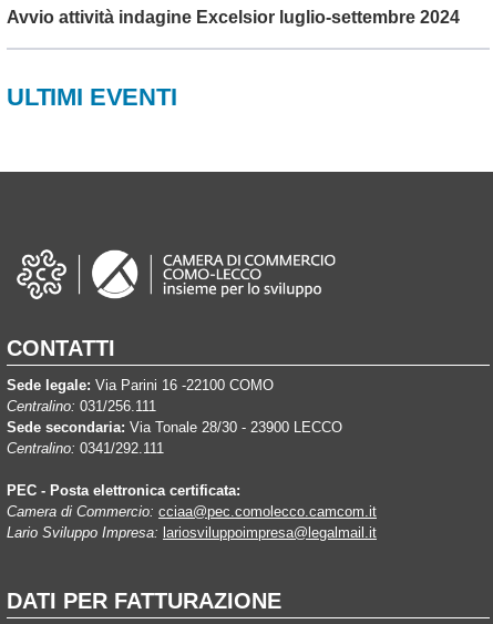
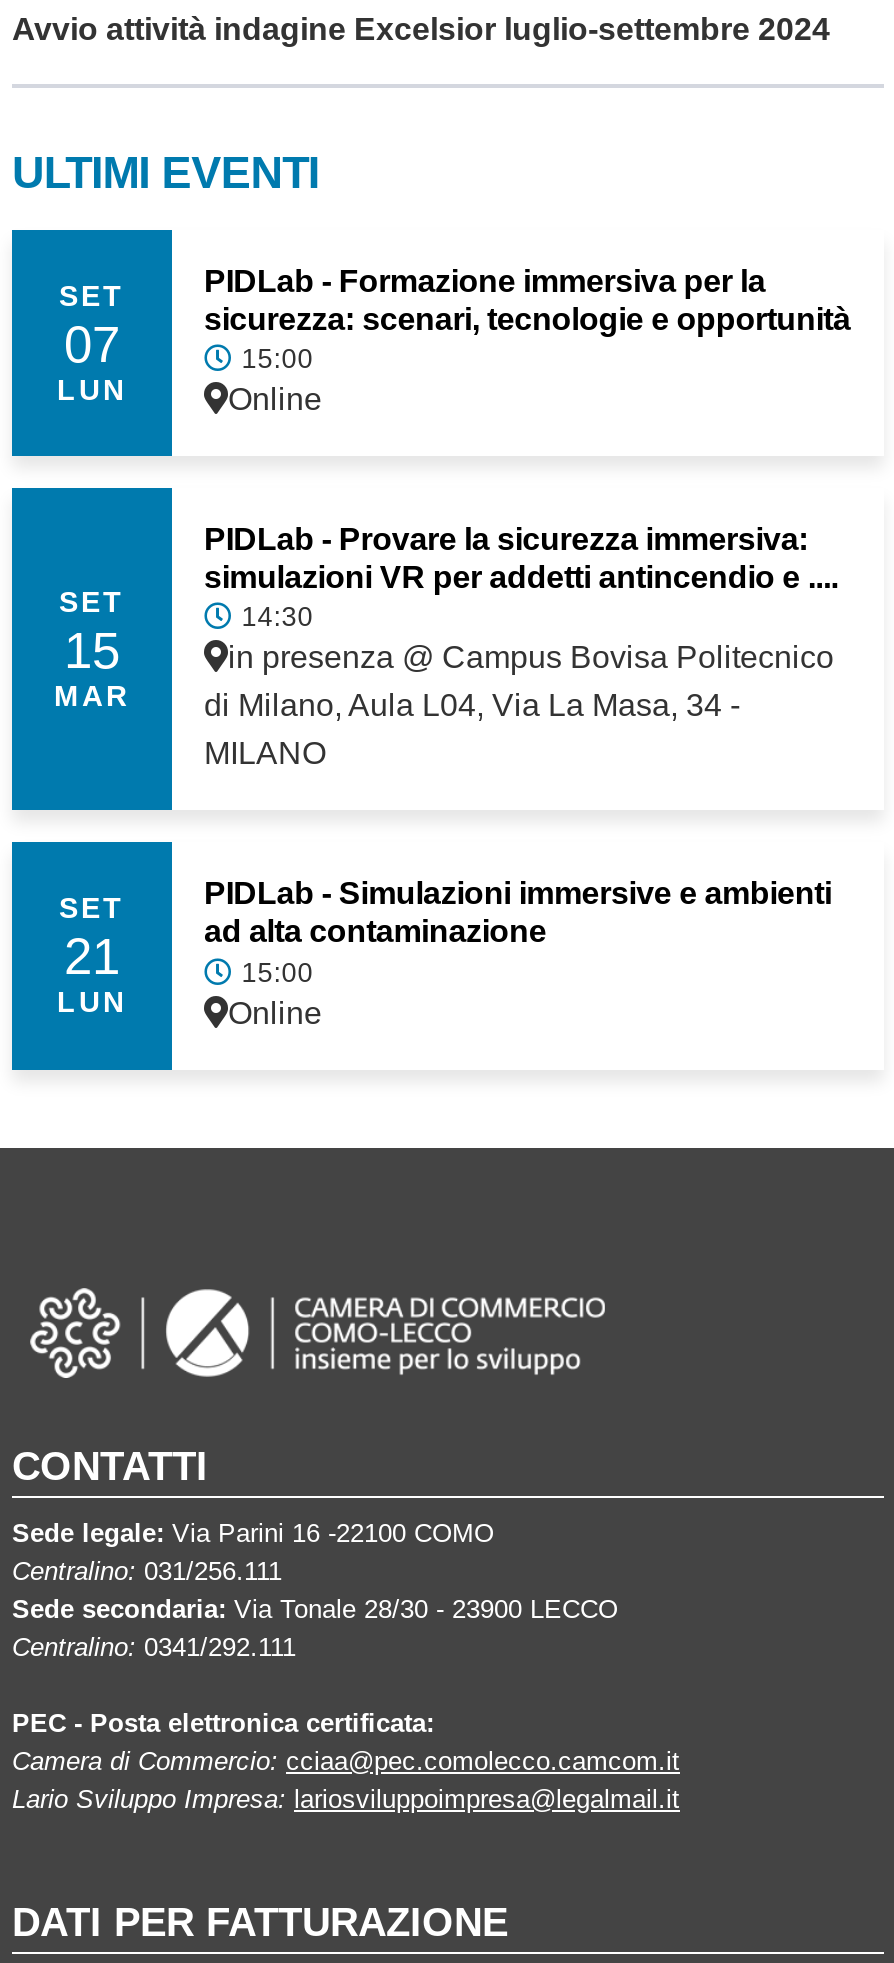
none -> [10,228,174,460] [image] | SET | 07 | LUN
none -> [10,486,174,814] [image] | SET | 15 | MAR
none -> [10,840,174,1074] [image] | SET | 21 | LUN
none -> [204,264,851,417] PIDLab - Formazione immersiva per la | sicurezza: scenari, tecnologie e opportunità | 15:00 | Online
none -> [204,523,838,771] PIDLab - Provare la sicurezza immersiva: | simulazioni VR per addetti antincendio e .... | 14:30 | in presenza @ Campus Bovisa Politecnico | di Milano, Aula L04, Via La Masa, 34 - | MILANO
none -> [204,877,832,1029] PIDLab - Simulazioni immersive e ambienti | ad alta contaminazione | 15:00 | Online

